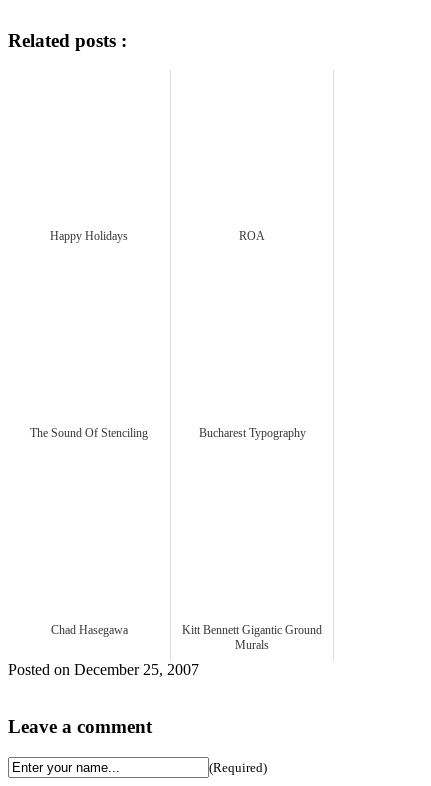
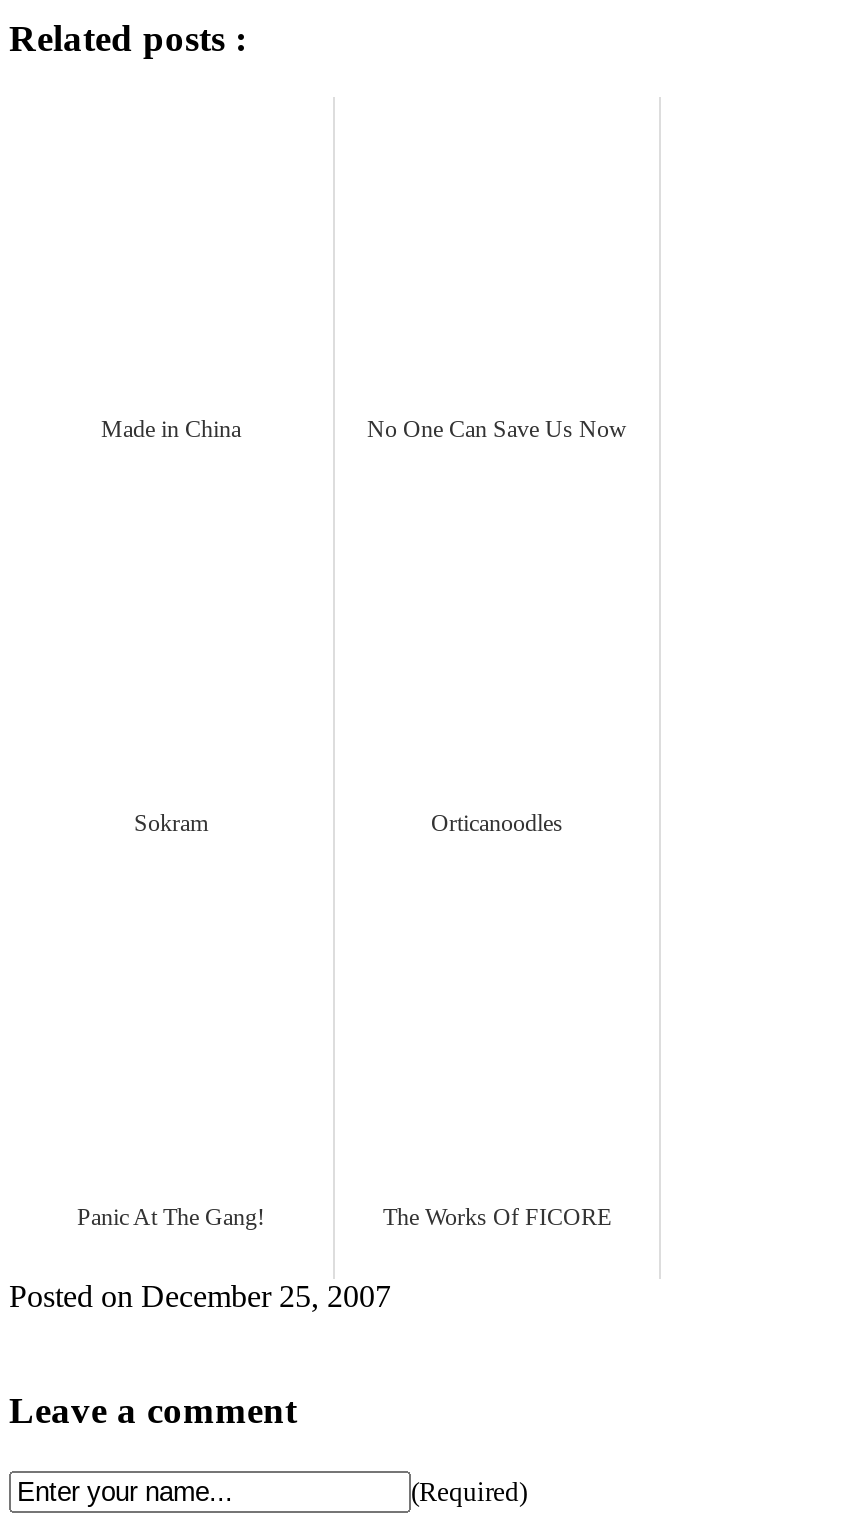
[50,229,265,243] Happy Holidays | ROA -> [101,415,627,443] Made in China | No One Can Save Us Now
[30,426,305,440] The Sound Of Stenciling | Bucharest Typography -> [134,809,563,837] Sokram | Orticanoodles
[50,623,322,652] Chad Hasegawa | Kitt Bennett Gigantic Ground | Murals -> [77,1203,611,1231] Panic At The Gang! | The Works Of FICORE

